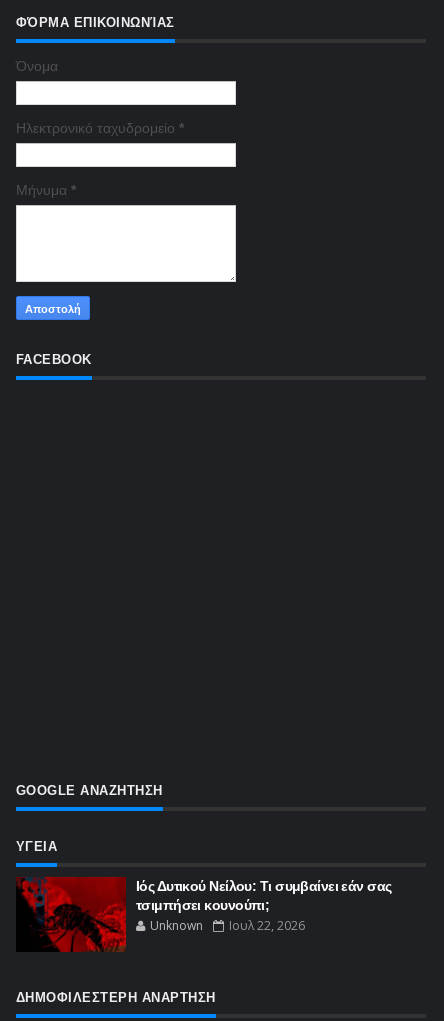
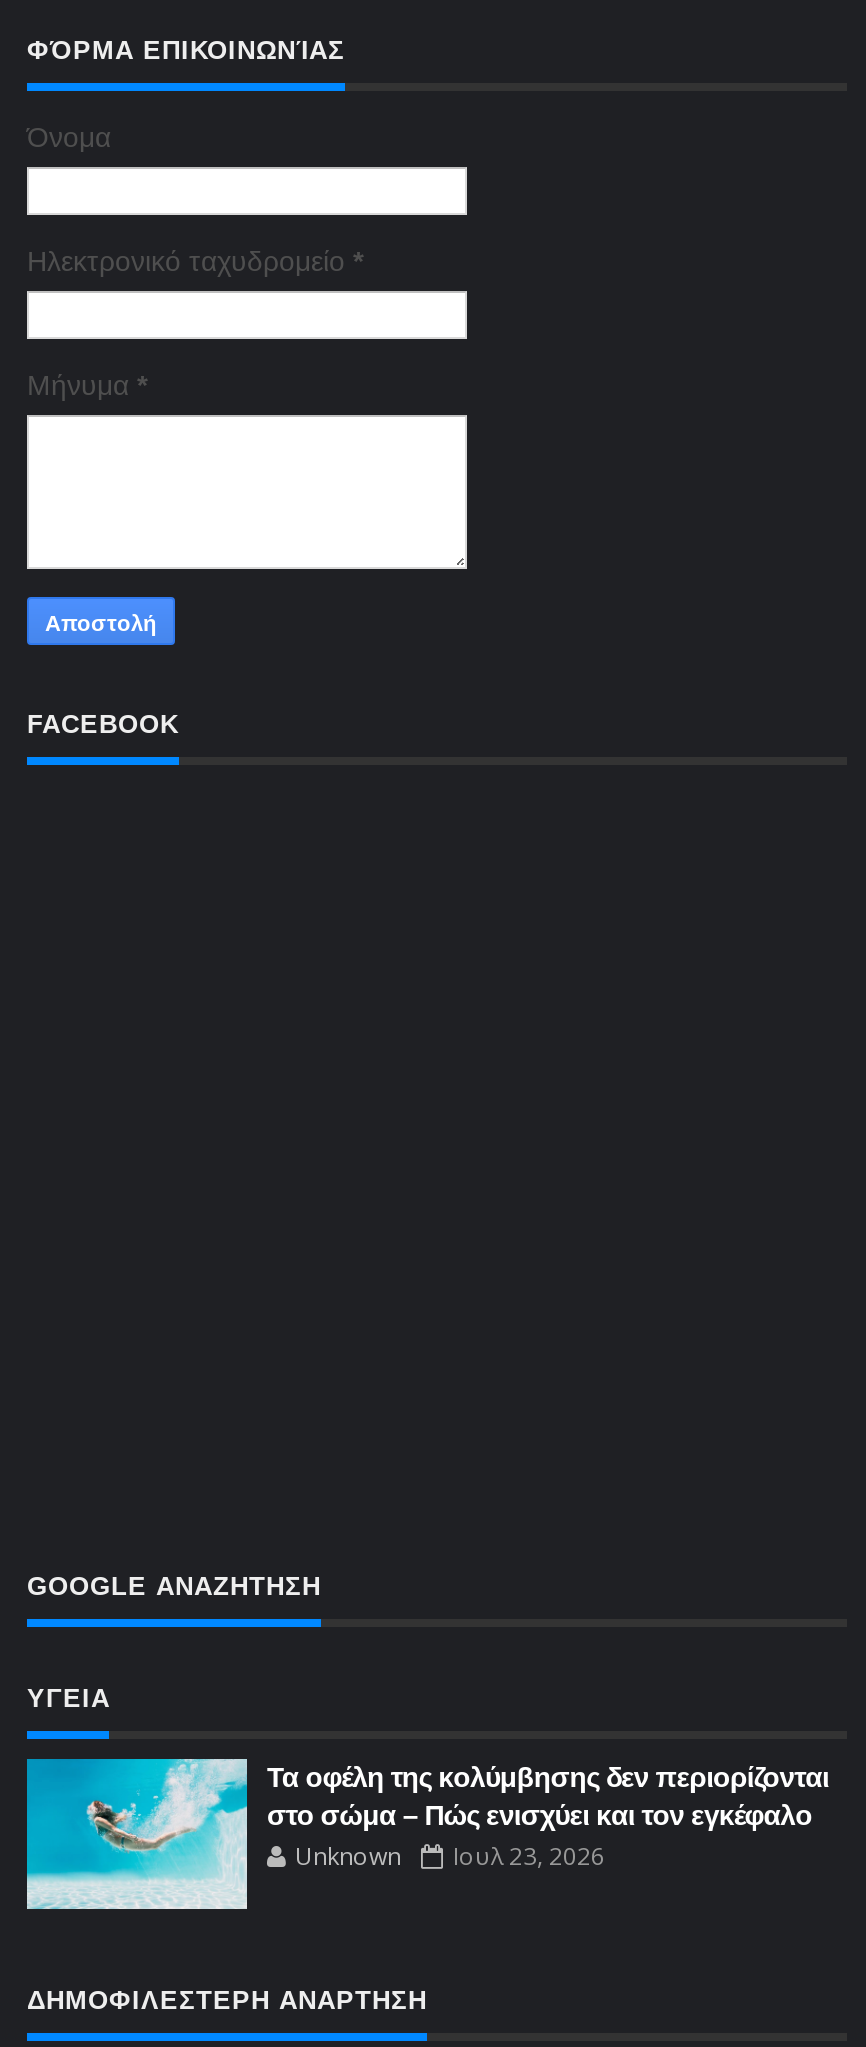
[16,876,392,952] [image] | Ιός Δυτικού Νείλου: Τι συμβαίνει εάν σας | τσιμπήσει κουνούπι; -> [25,1757,829,1911] [image] | Τα οφέλη της κολύμβησης δεν περιορίζονται | στο σώμα – Πώς ενισχύει και τον εγκέφαλο
[150,917,305,934] Unknown Ιουλ 22, 2026 -> [295,1839,605,1873] Unknown Ιουλ 23, 2026

